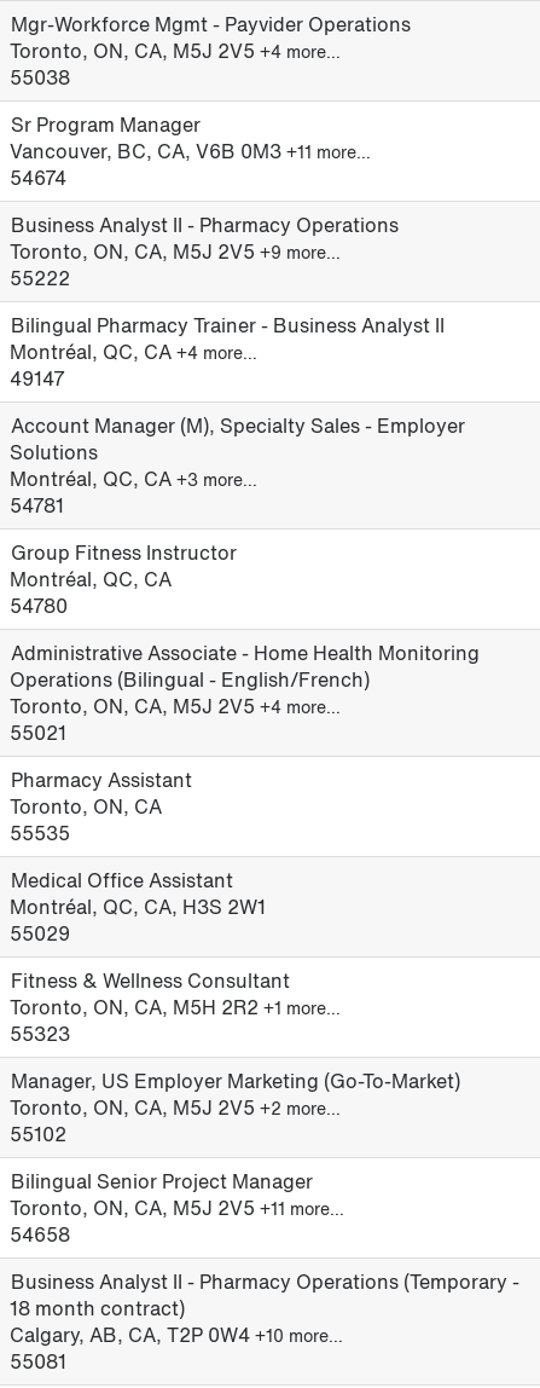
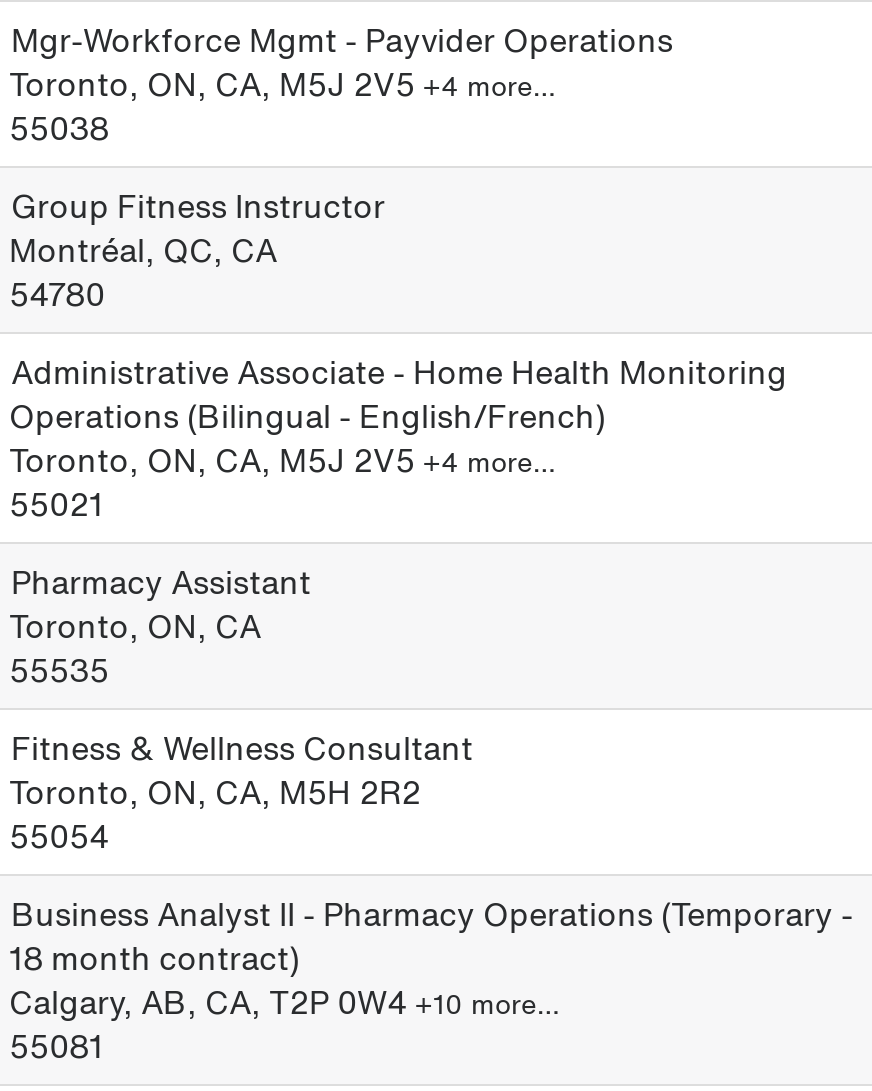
[10,110,465,520] Sr Program Manager | Vancouver, BC, CA, V6B 0M3+11 more… | 54674 | Business Analyst II - Pharmacy Operations | Toronto, ON, CA, M5J 2V5 +9 more… | 55222 | Bilingual Pharmacy Trainer - Business Analyst II | Montréal, QC, CA+4 more… | 49147 | Account Manager (M), Specialty Sales - Employer | Solutions | Montréal, QC, CA+3 more… | 54781 -> none
[10,866,266,948] Medical Office Assistant | Montréal, QC, CA, H3S 2W1 | 55029 -> none
[10,993,460,1249] Toronto, ON, CA, M5H 2R2 +1 more… | 55323 | Manager, US Employer Marketing (Go-To-Market) | Toronto, ON, CA, M5J 2V5 +2 more… | 55102 | Bilingual Senior Project Manager | Toronto, ON, CA, M5J 2V5 +11 more… | 54658 -> [9,768,421,860] Toronto, ON, CA, M5H 2R2 | 55054

